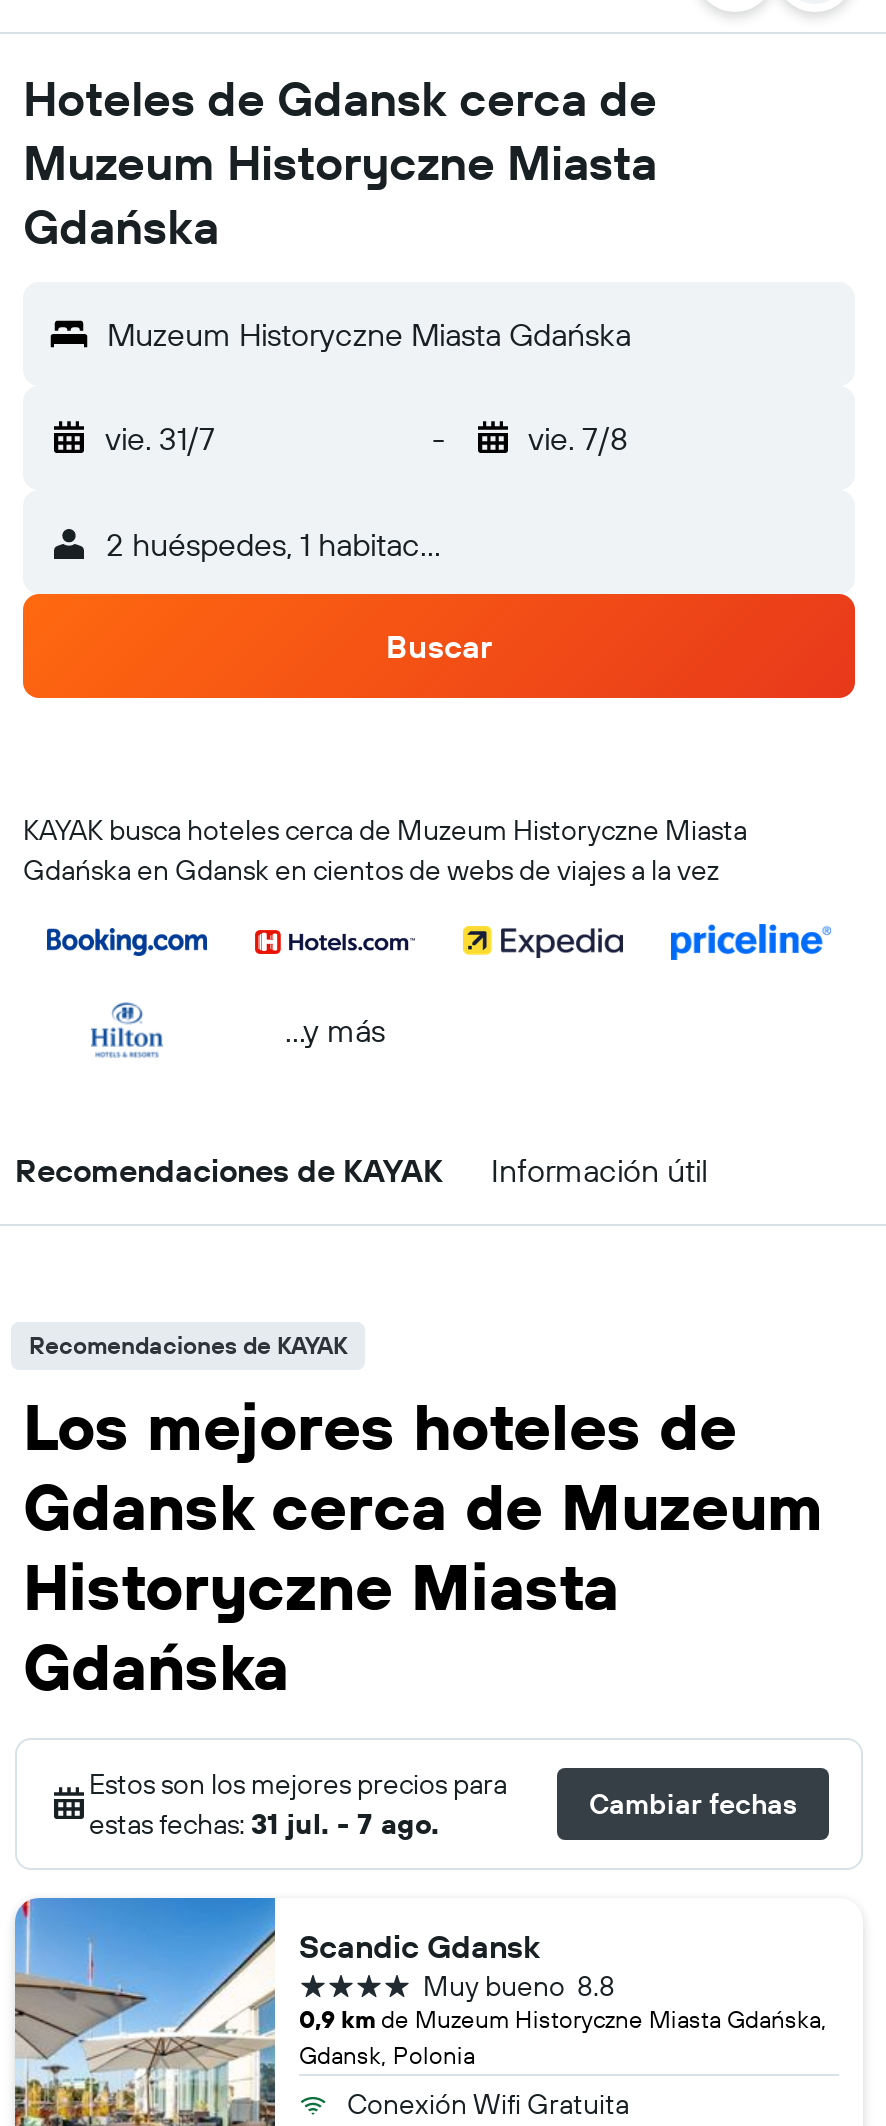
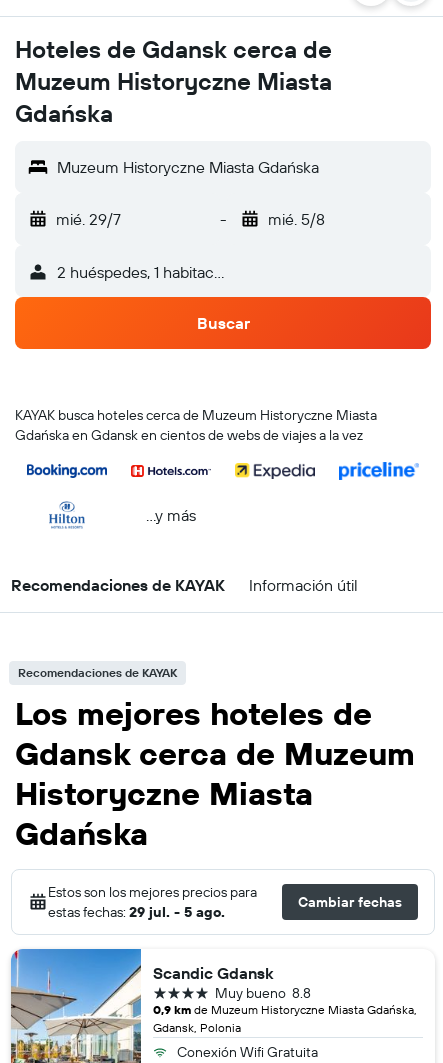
[105,418,215,458] vie. 31/7 -> [56,209,121,229] mié. 29/7
[528,418,628,458] vie. 7/8 -> [267,209,324,229] mié. 5/8
[89,1806,439,1842] estas fechas: 31 jul. - 7 ago. -> [48,903,225,921] estas fechas: 29 jul. - 5 ago.

